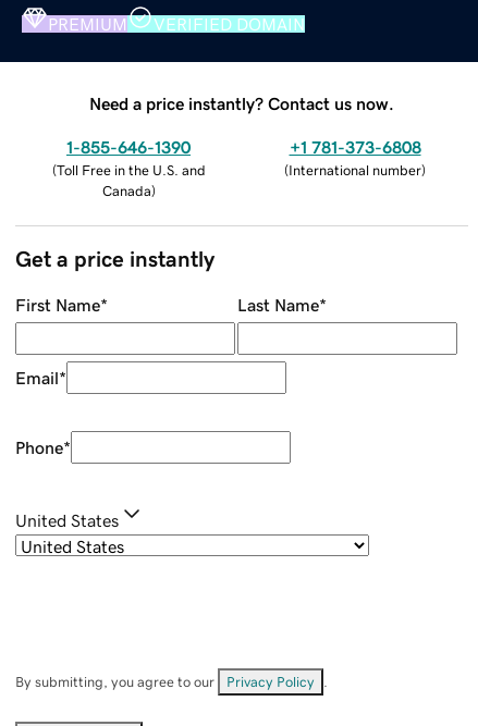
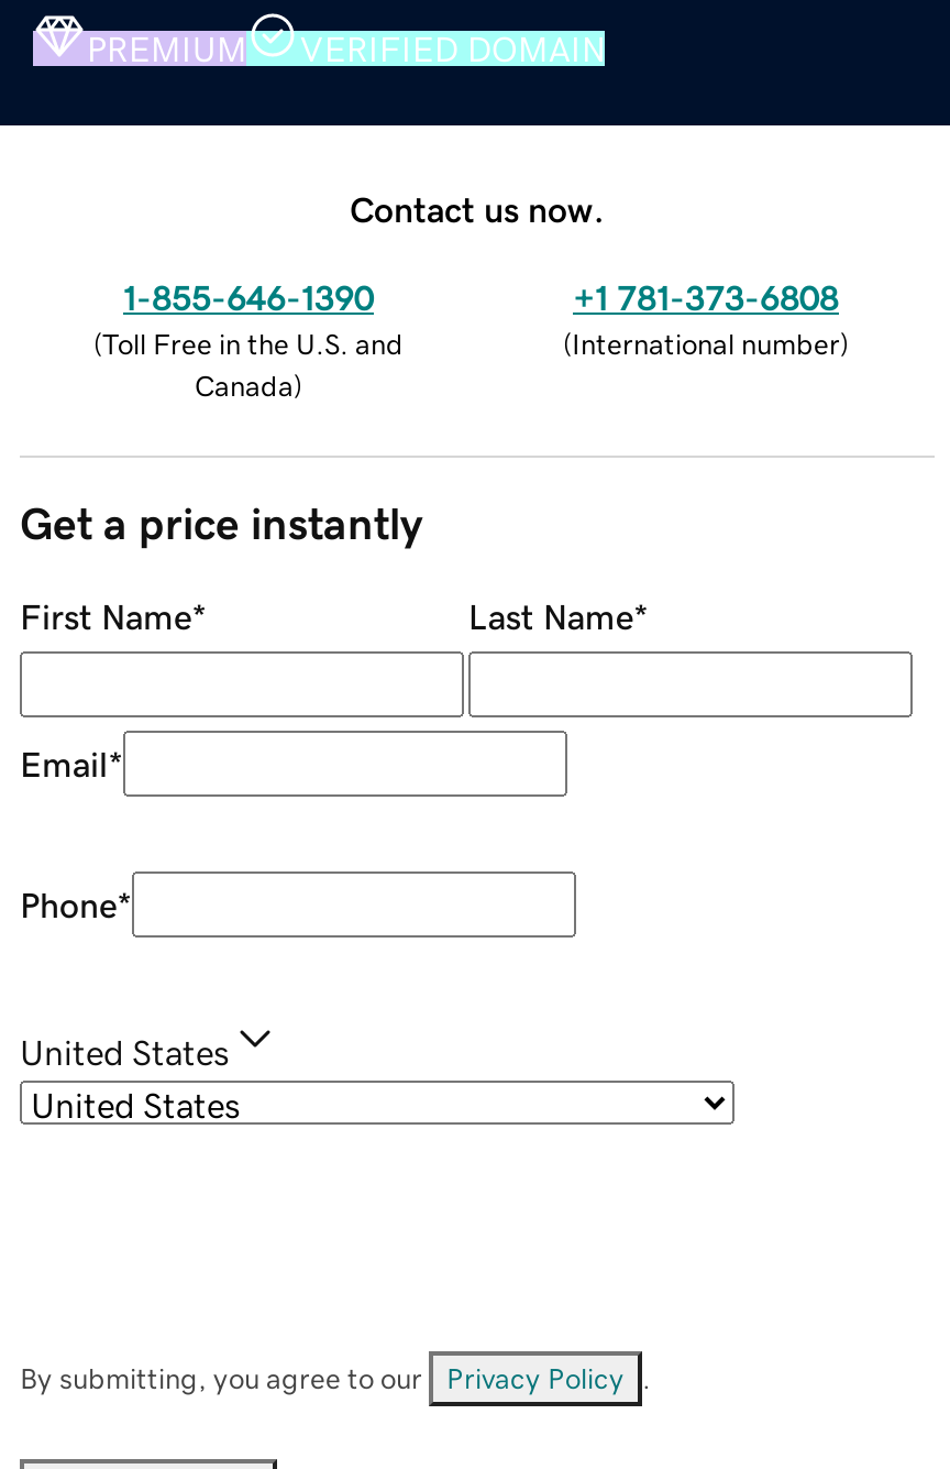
[89,94,394,112] Need a price instantly? Contact us now. -> [350,191,605,226] Contact us now.

